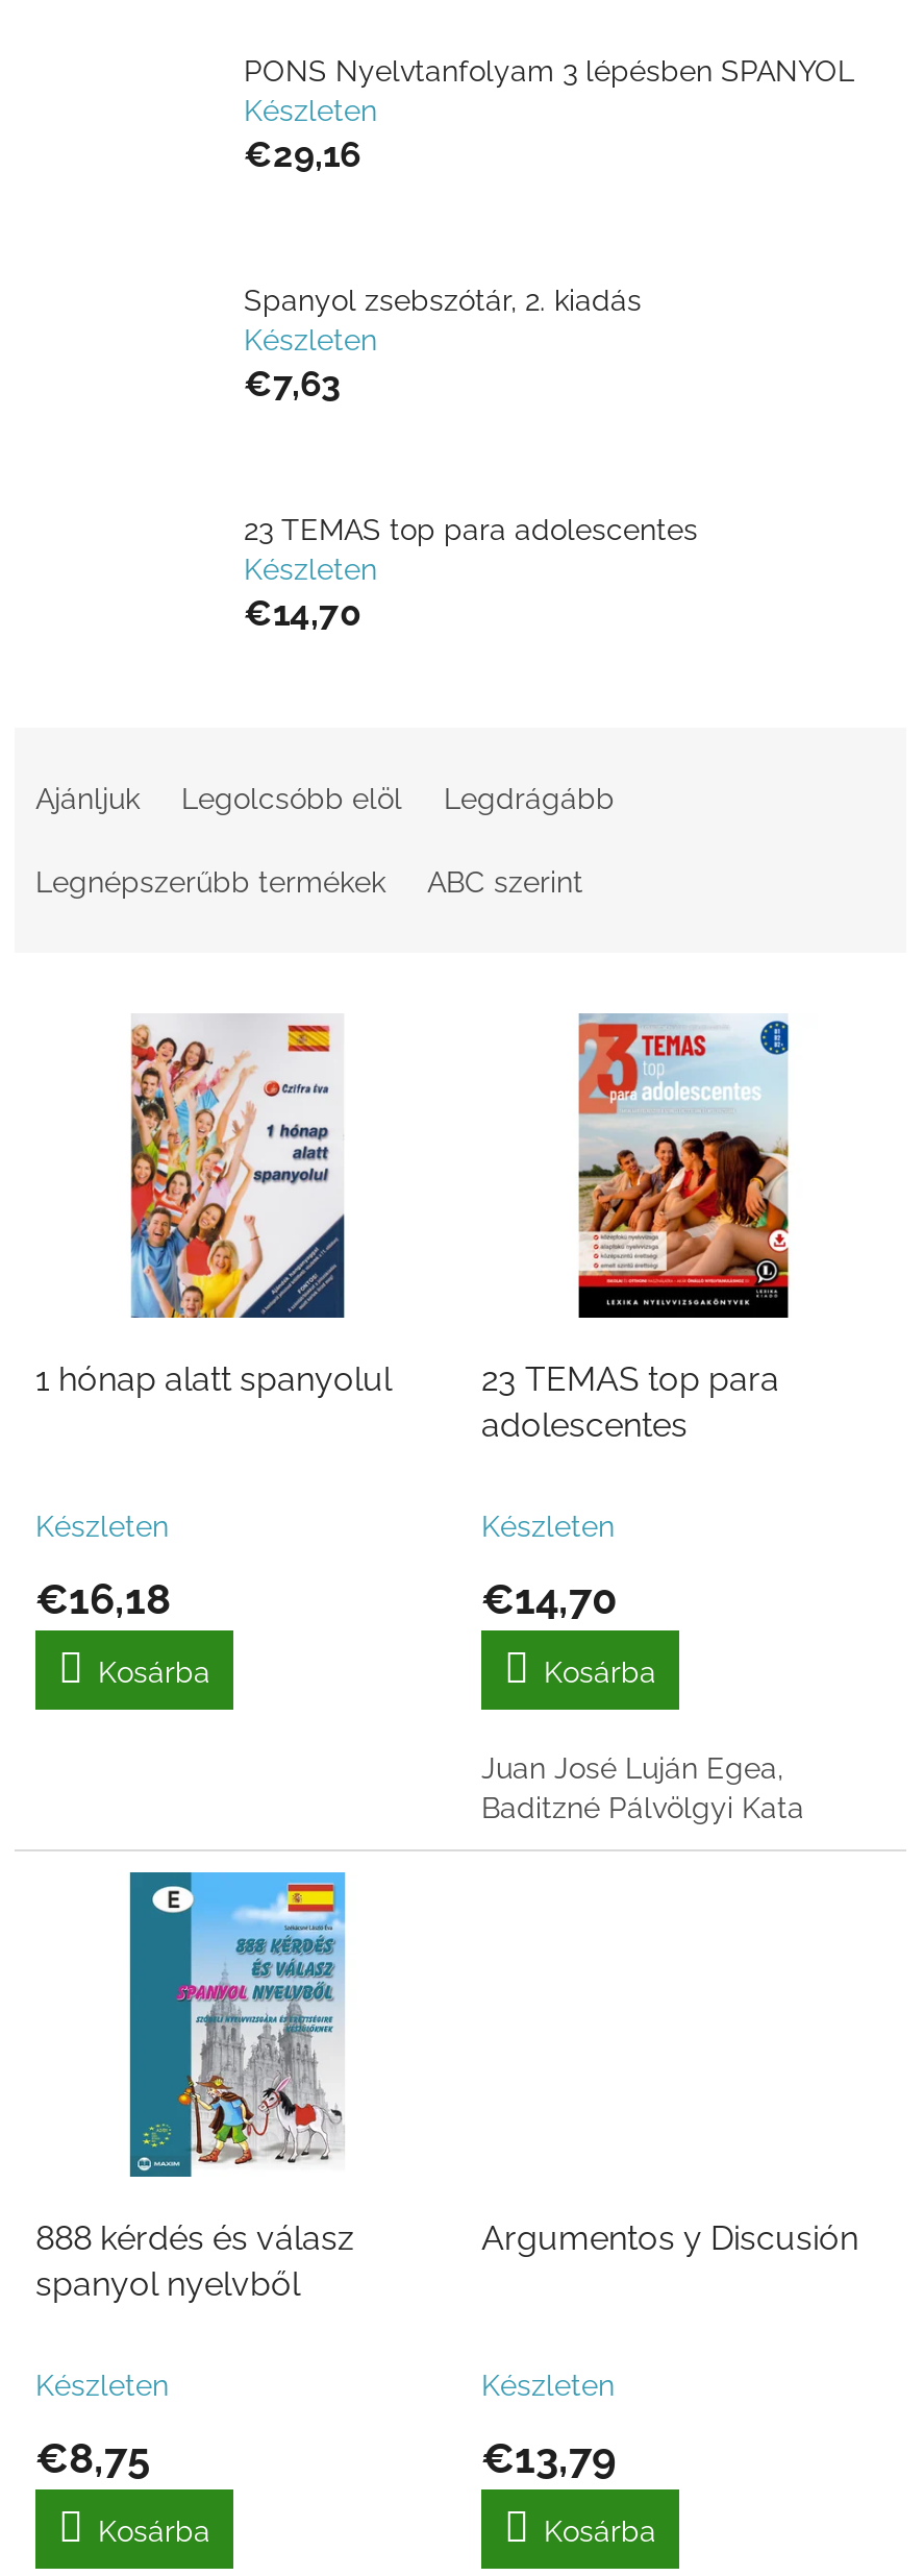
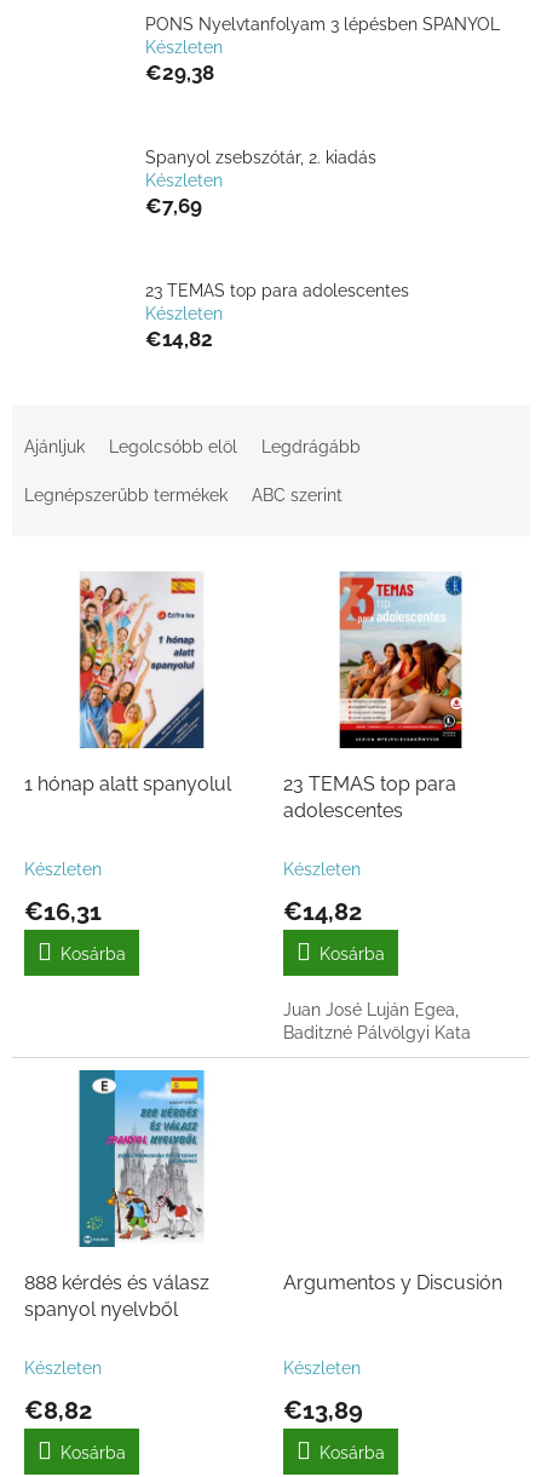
[244,133,360,175] €29,16 -> [145,60,214,85] €29,38
[244,363,340,404] €7,63 -> [145,194,202,218] €7,69
[244,592,360,634] €14,70 -> [145,327,213,351] €14,82
[35,1575,171,1625] €16,18 -> [24,897,102,926] €16,31
[481,1575,617,1625] €14,70 -> [283,897,362,926] €14,82
[35,2433,150,2483] €8,75 -> [24,1396,92,1425] €8,82
[481,2433,617,2483] €13,79 -> [283,1396,363,1425] €13,89

